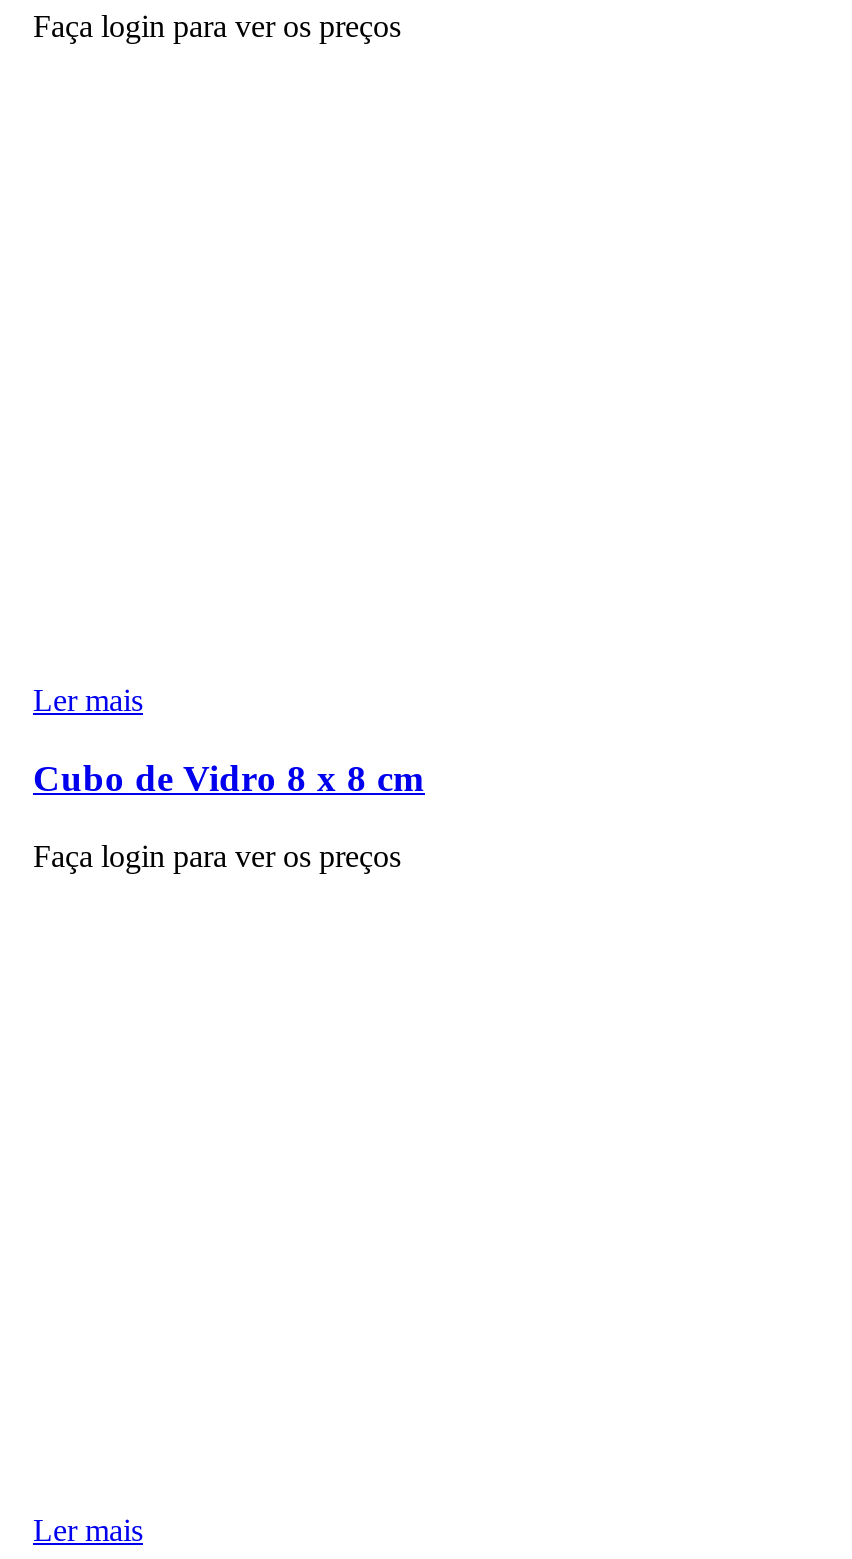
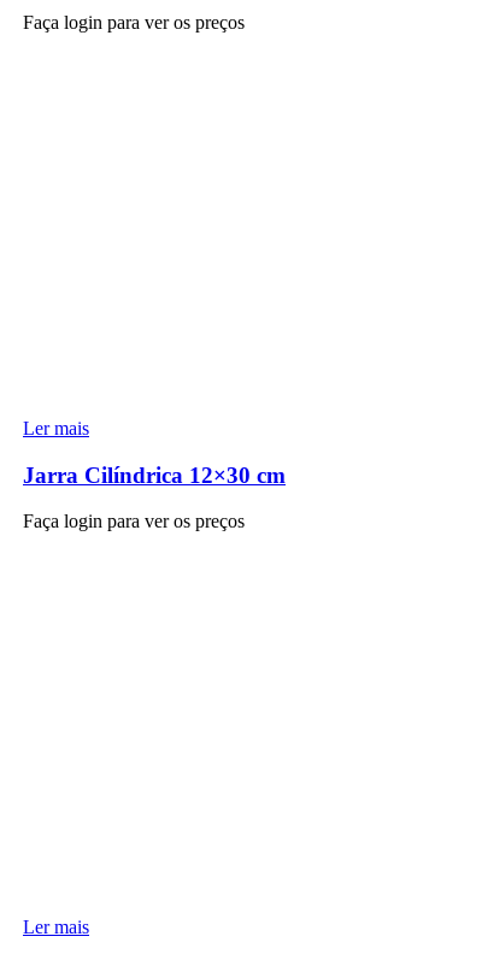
[33,756,425,798] Cubo de Vidro 8 x 8 cm -> [23,462,286,487] Jarra Cilíndrica 12×30 cm

